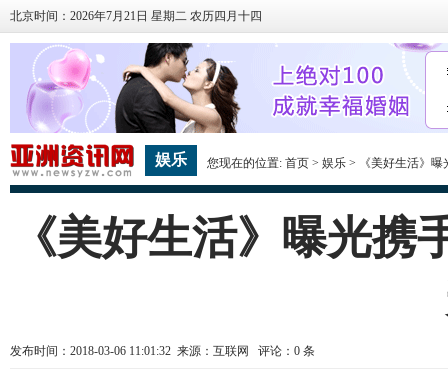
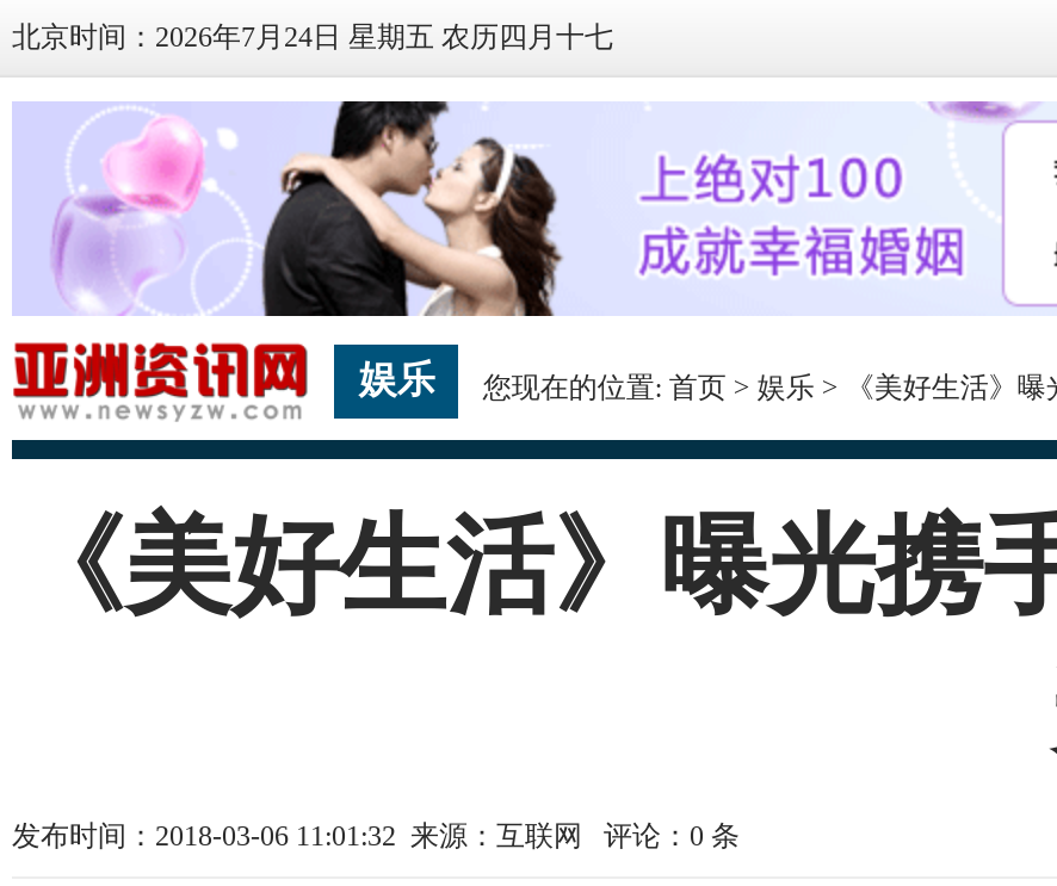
[10,9,262,23] 北京时间：2026年7月21日 星期二 农历四月十四 -> [12,20,613,54] 北京时间：2026年7月24日 星期五 农历四月十七

